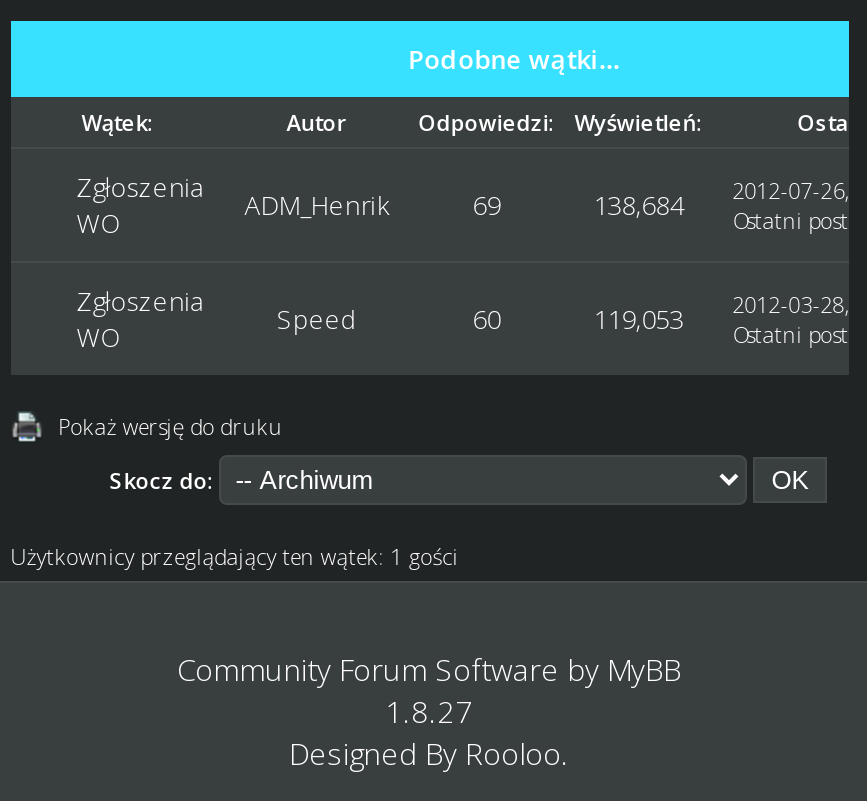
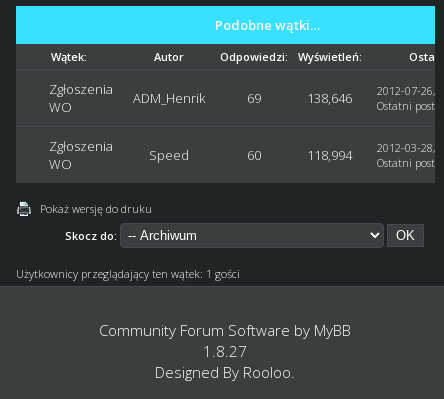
[593,186,683,222] 138,684 -> [307,88,352,106] 138,646
[593,300,683,336] 119,053 -> [307,145,352,163] 118,994

